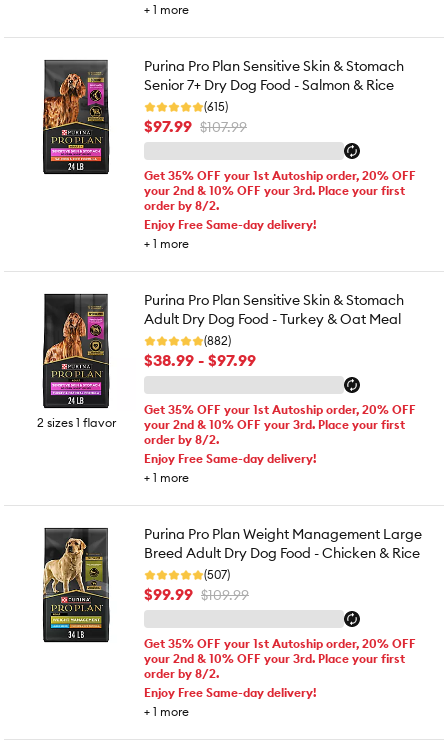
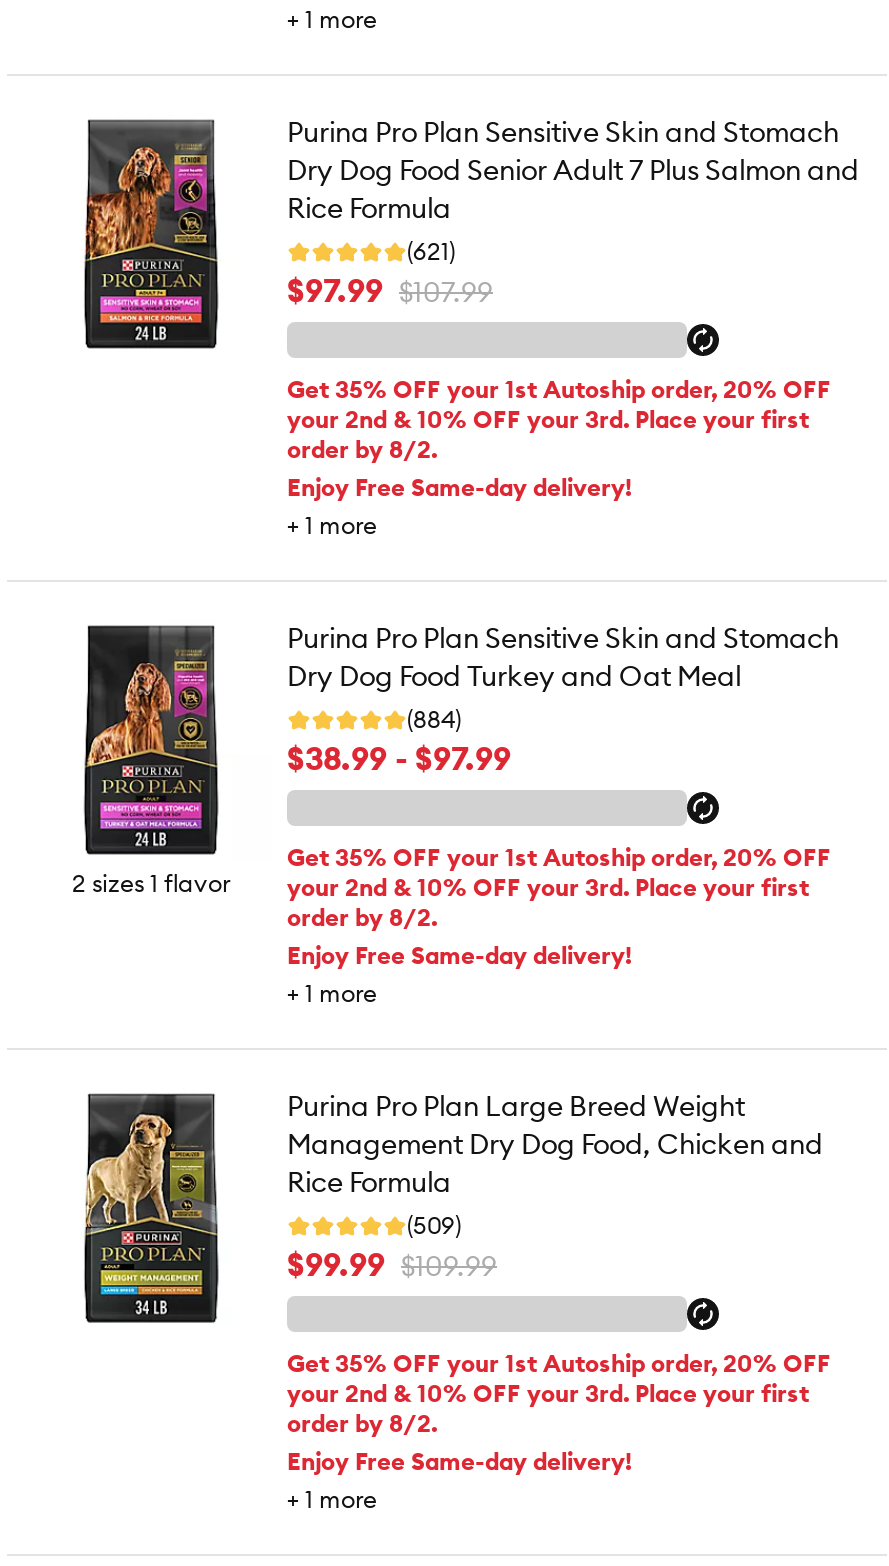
[144,57,404,114] Purina Pro Plan Sensitive Skin & Stomach | Senior 7+ Dry Dog Food - Salmon & Rice | (615) -> [287,114,859,266] Purina Pro Plan Sensitive Skin and Stomach | Dry Dog Food Senior Adult 7 Plus Salmon and | Rice Formula | (621)
[42,127,110,175] [image] -> [83,292,219,386] [image]
[144,291,404,348] Purina Pro Plan Sensitive Skin & Stomach | Adult Dry Dog Food - Turkey & Oat Meal | (882) -> [287,620,839,734] Purina Pro Plan Sensitive Skin and Stomach | Dry Dog Food Turkey and Oat Meal | (884)
[144,525,422,582] Purina Pro Plan Weight Management Large | Breed Adult Dry Dog Food - Chicken & Rice | (507) -> [287,1088,823,1240] Purina Pro Plan Large Breed Weight | Management Dry Dog Food, Chicken and | Rice Formula | (509)
[42,595,110,643] [image] -> [83,1266,219,1360] [image]

